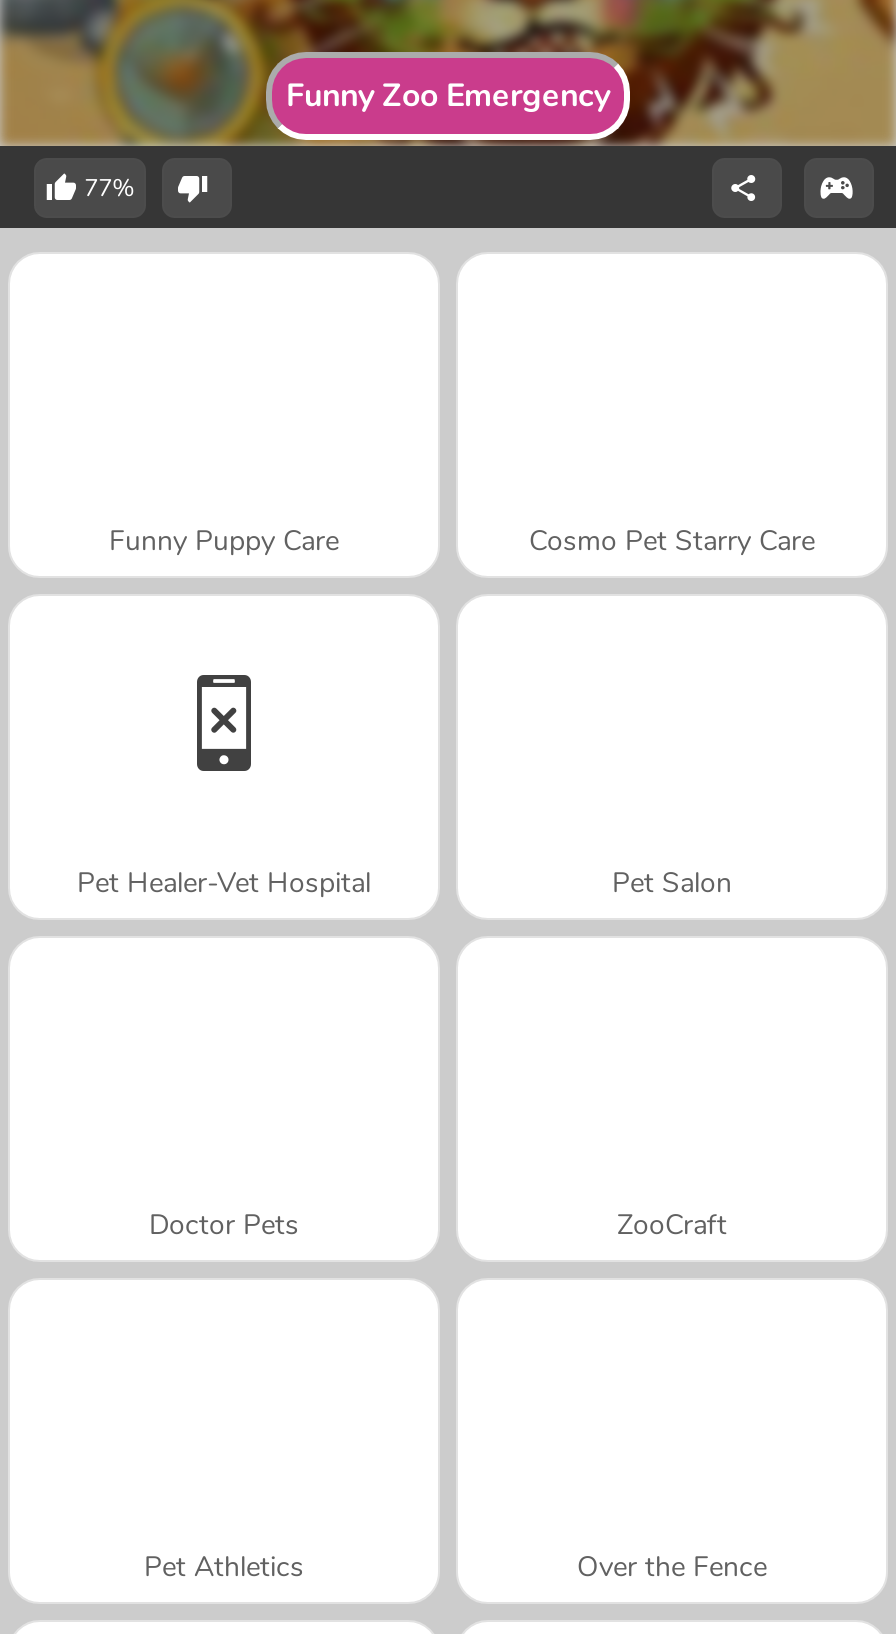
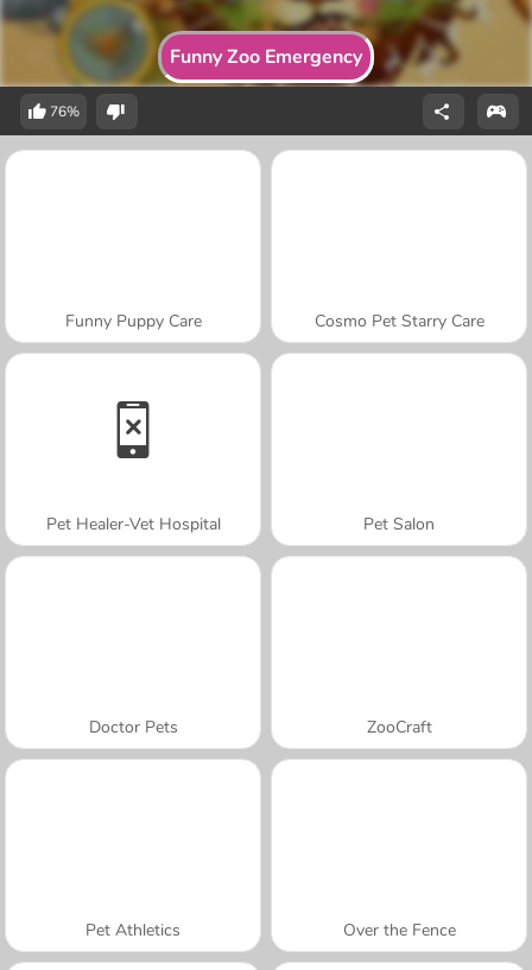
[84,172,134,204] 77% -> [50,102,80,121] 76%

